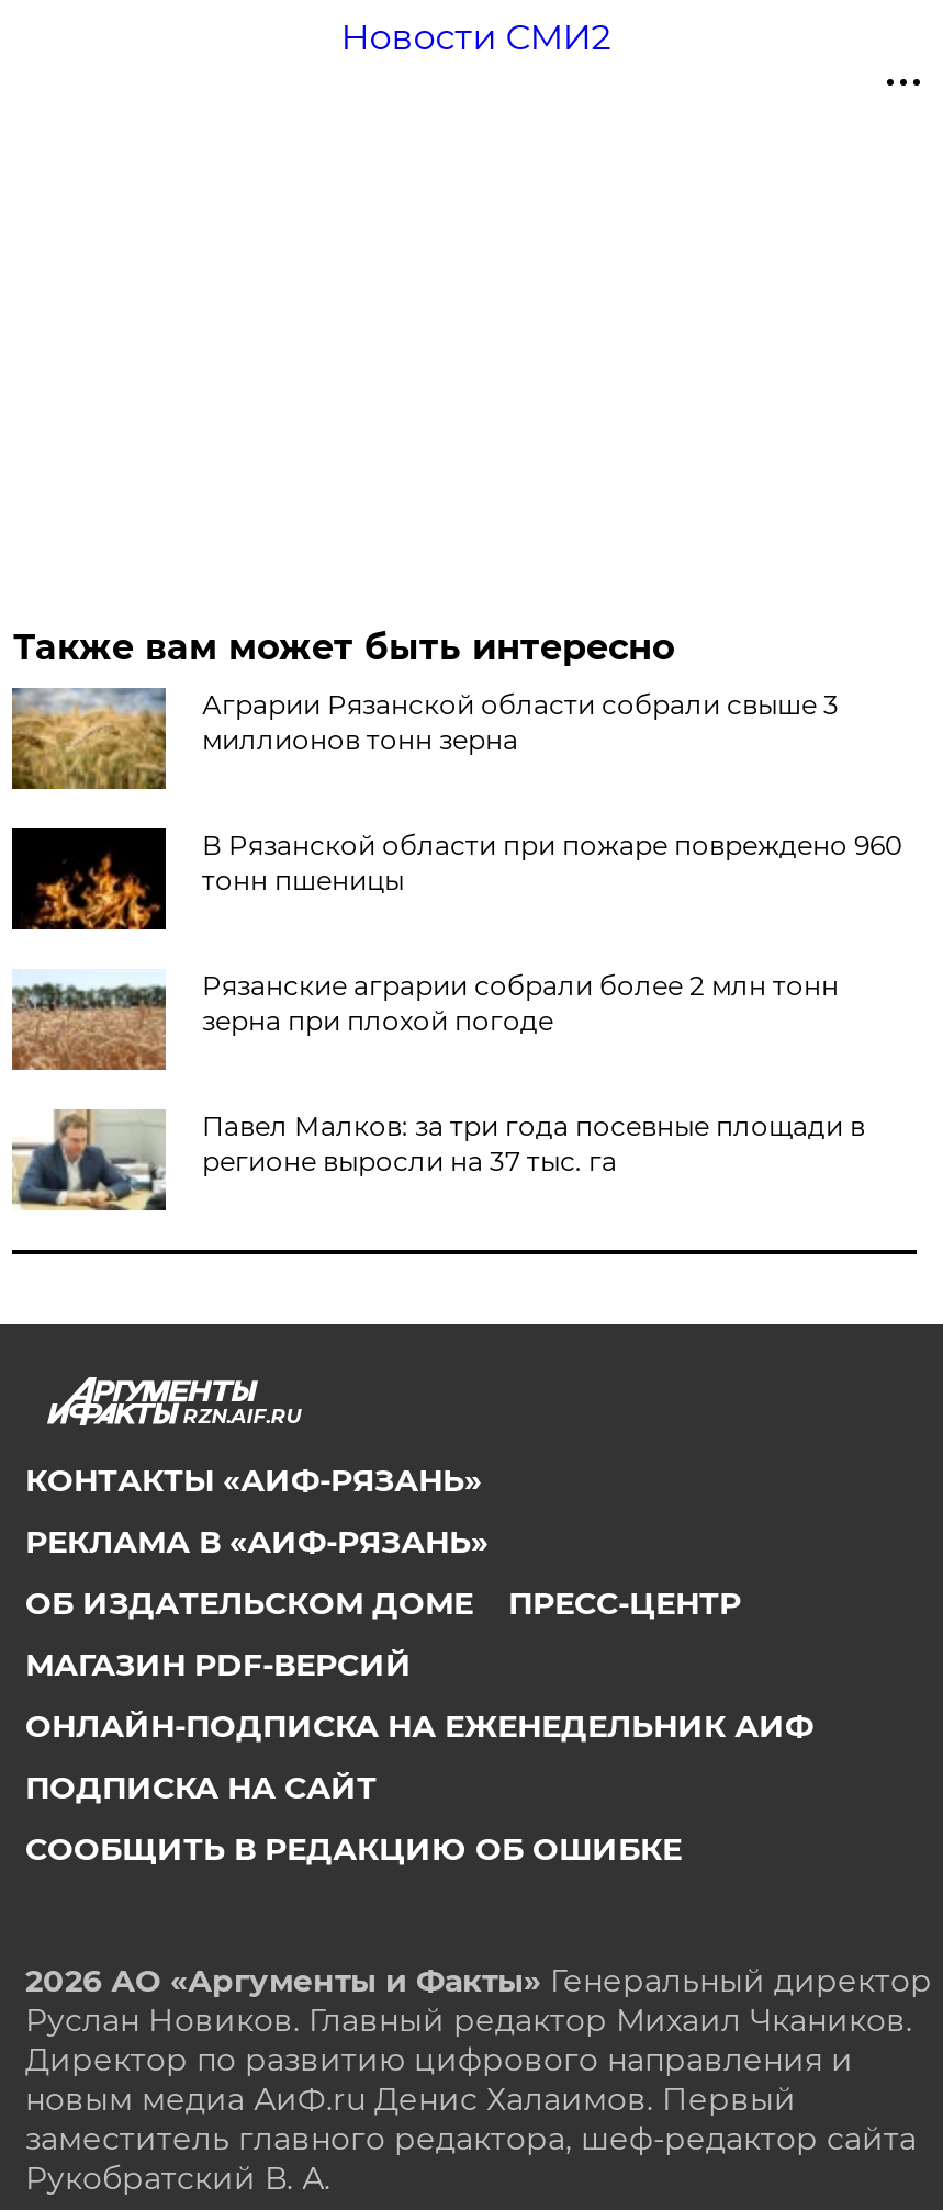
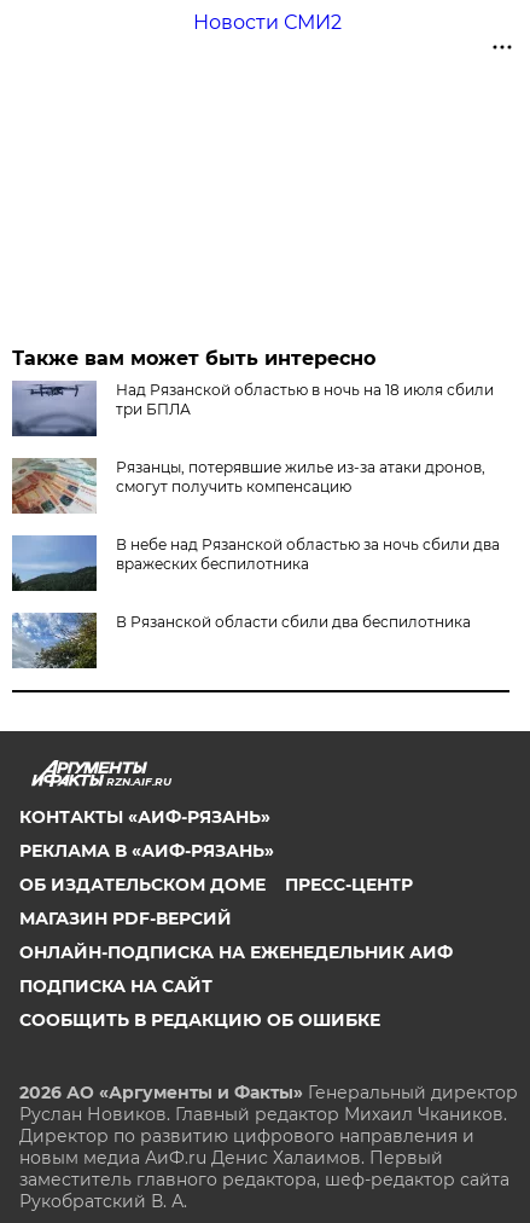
[10,688,838,791] [image] | Аграрии Рязанской области собрали свыше 3 | миллионов тонн зерна -> [11,381,494,437] [image] | Над Рязанской областью в ночь на 18 июля сбили | три БПЛА
[10,826,902,932] [image] | В Рязанской области при пожаре повреждено 960 | тонн пшеницы -> [11,457,486,515] [image] | Рязанцы, потерявшие жилье из-за атаки дронов, | смогут получить компенсацию
[10,969,838,1072] [image] | Рязанские аграрии собрали более 2 млн тонн | зерна при плохой погоде -> [11,534,500,592] [image] | В небе над Рязанской областью за ночь сбили два | вражеских беспилотника
[12,1107,865,1213] [image] | Павел Малков: за три года посевные площади в | регионе выросли на 37 тыс. га -> [11,611,471,670] [image] | В Рязанской области сбили два беспилотника

